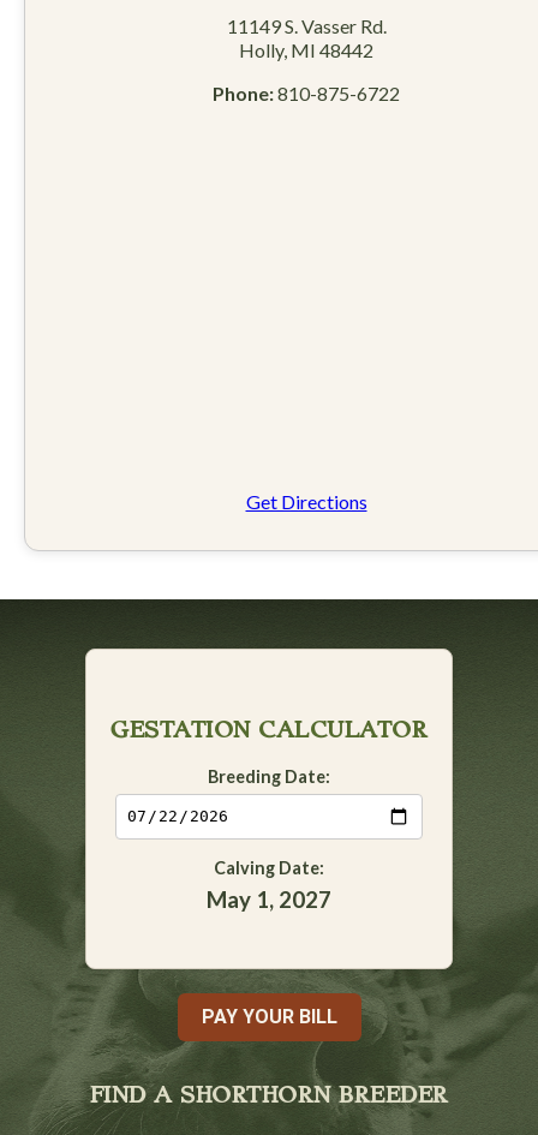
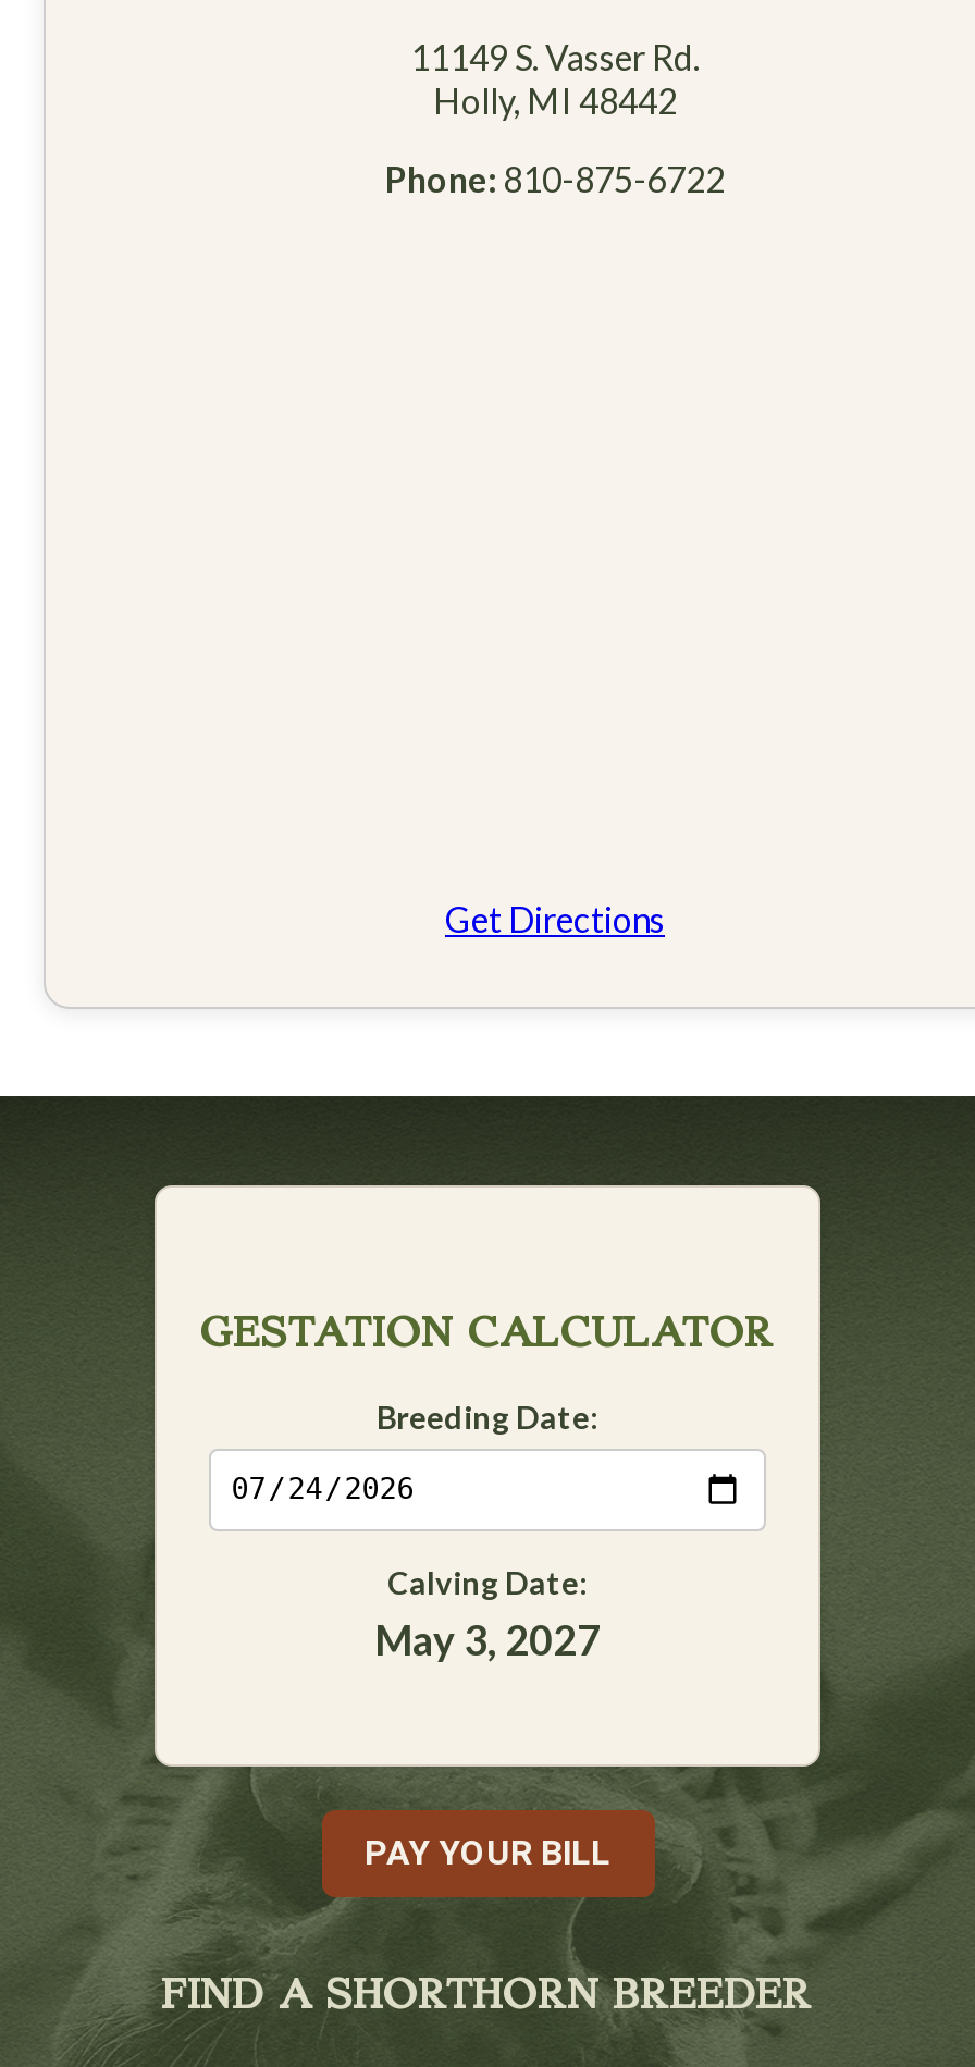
[207,886,331,913] May 1, 2027 -> [374,1616,601,1664] May 3, 2027

